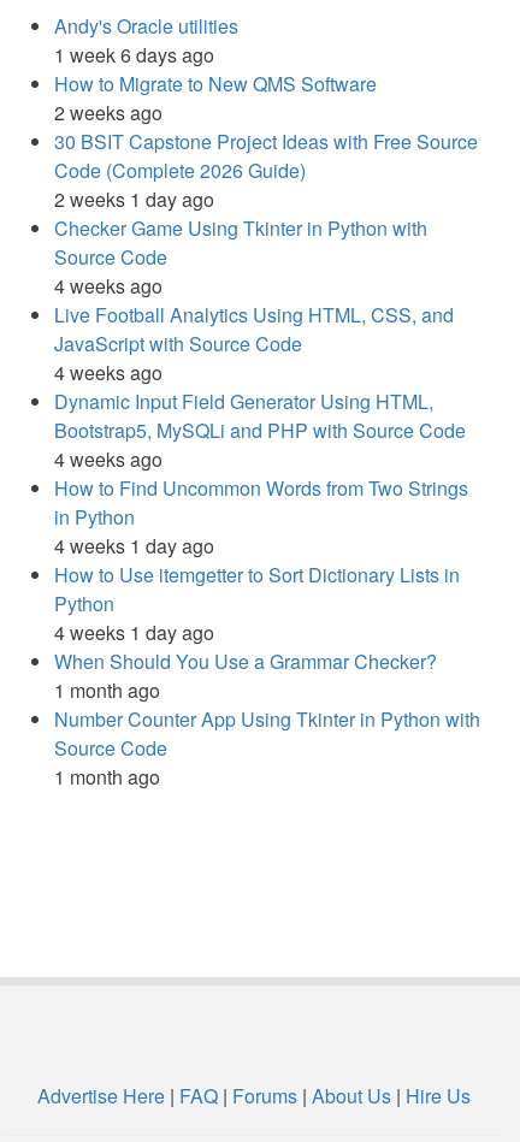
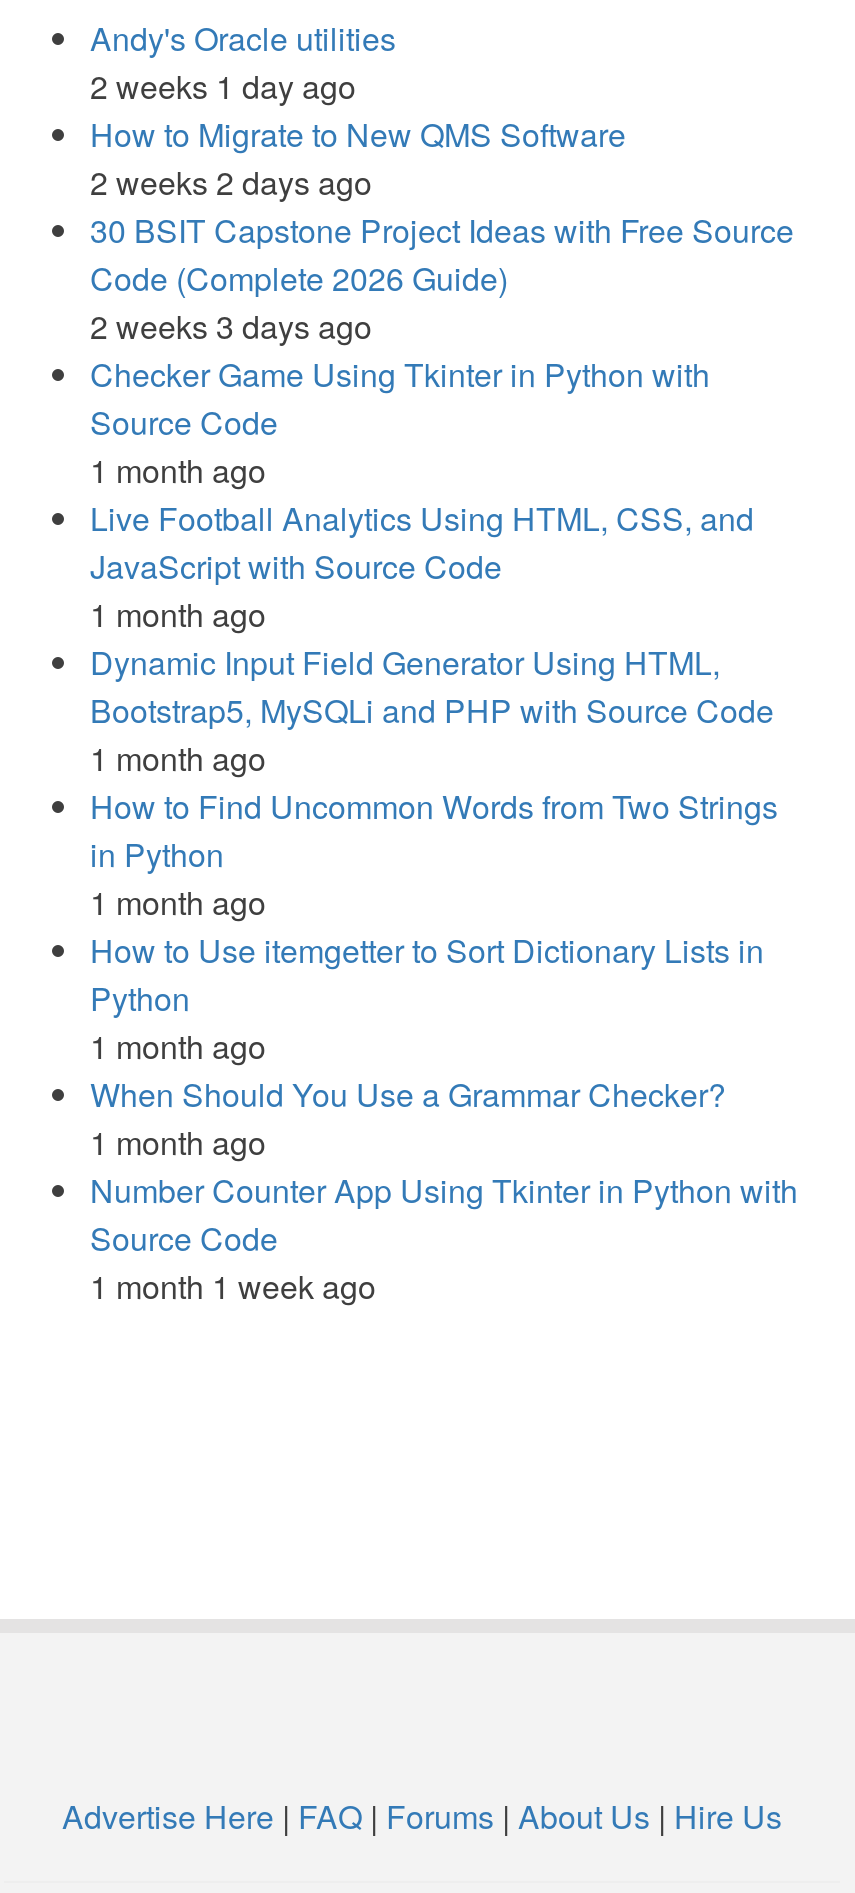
[54,41,214,69] 1 week 6 days ago -> [90,63,356,109] 2 weeks 1 day ago
[54,99,162,126] 2 weeks ago -> [90,159,372,205] 2 weeks 2 days ago
[54,185,214,213] 2 weeks 1 day ago -> [90,303,372,349] 2 weeks 3 days ago
[54,272,162,300] 4 weeks ago -> [90,447,266,493] 1 month ago
[54,359,162,386] 4 weeks ago -> [90,591,266,637] 1 month ago
[54,445,162,473] 4 weeks ago -> [90,735,266,781] 1 month ago
[54,532,214,560] 4 weeks 1 day ago -> [90,879,266,925] 1 month ago
[54,619,214,646] 4 weeks 1 day ago -> [90,1023,266,1069] 1 month ago
[54,763,160,791] 1 month ago -> [90,1263,376,1309] 1 month 1 week ago

